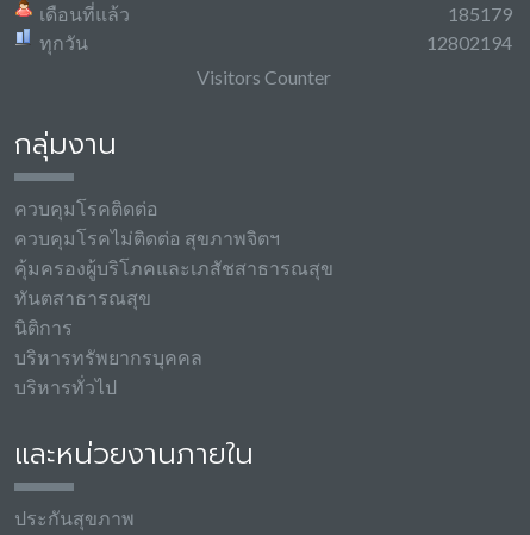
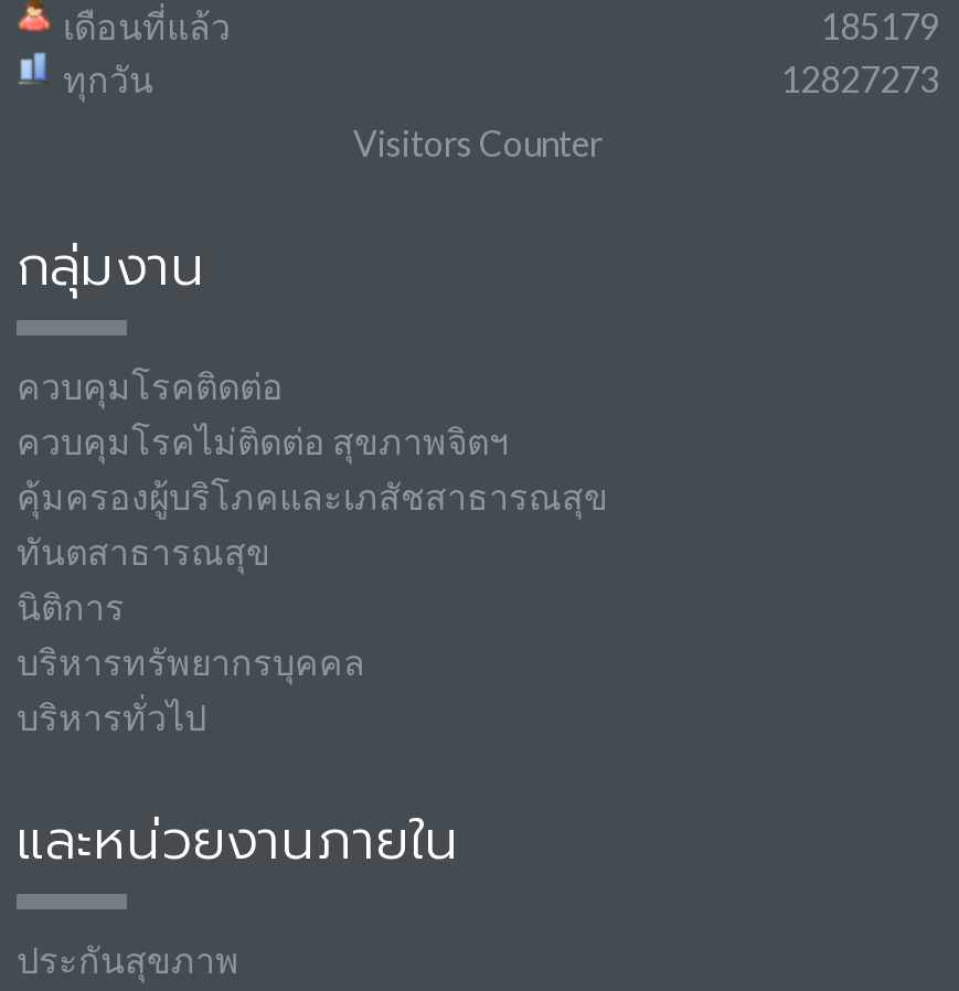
[426,31,512,54] 12802194 -> [780,58,939,100] 12827273

